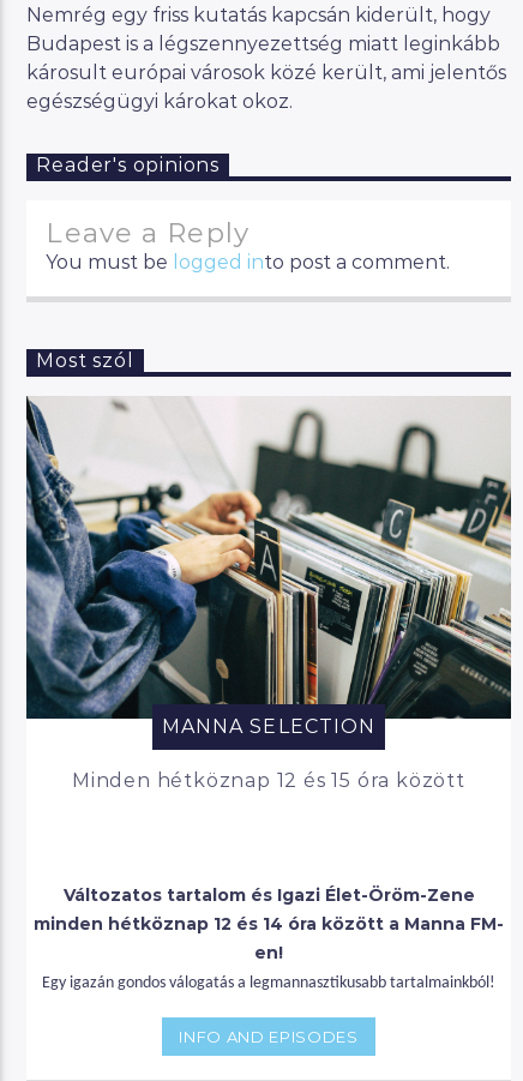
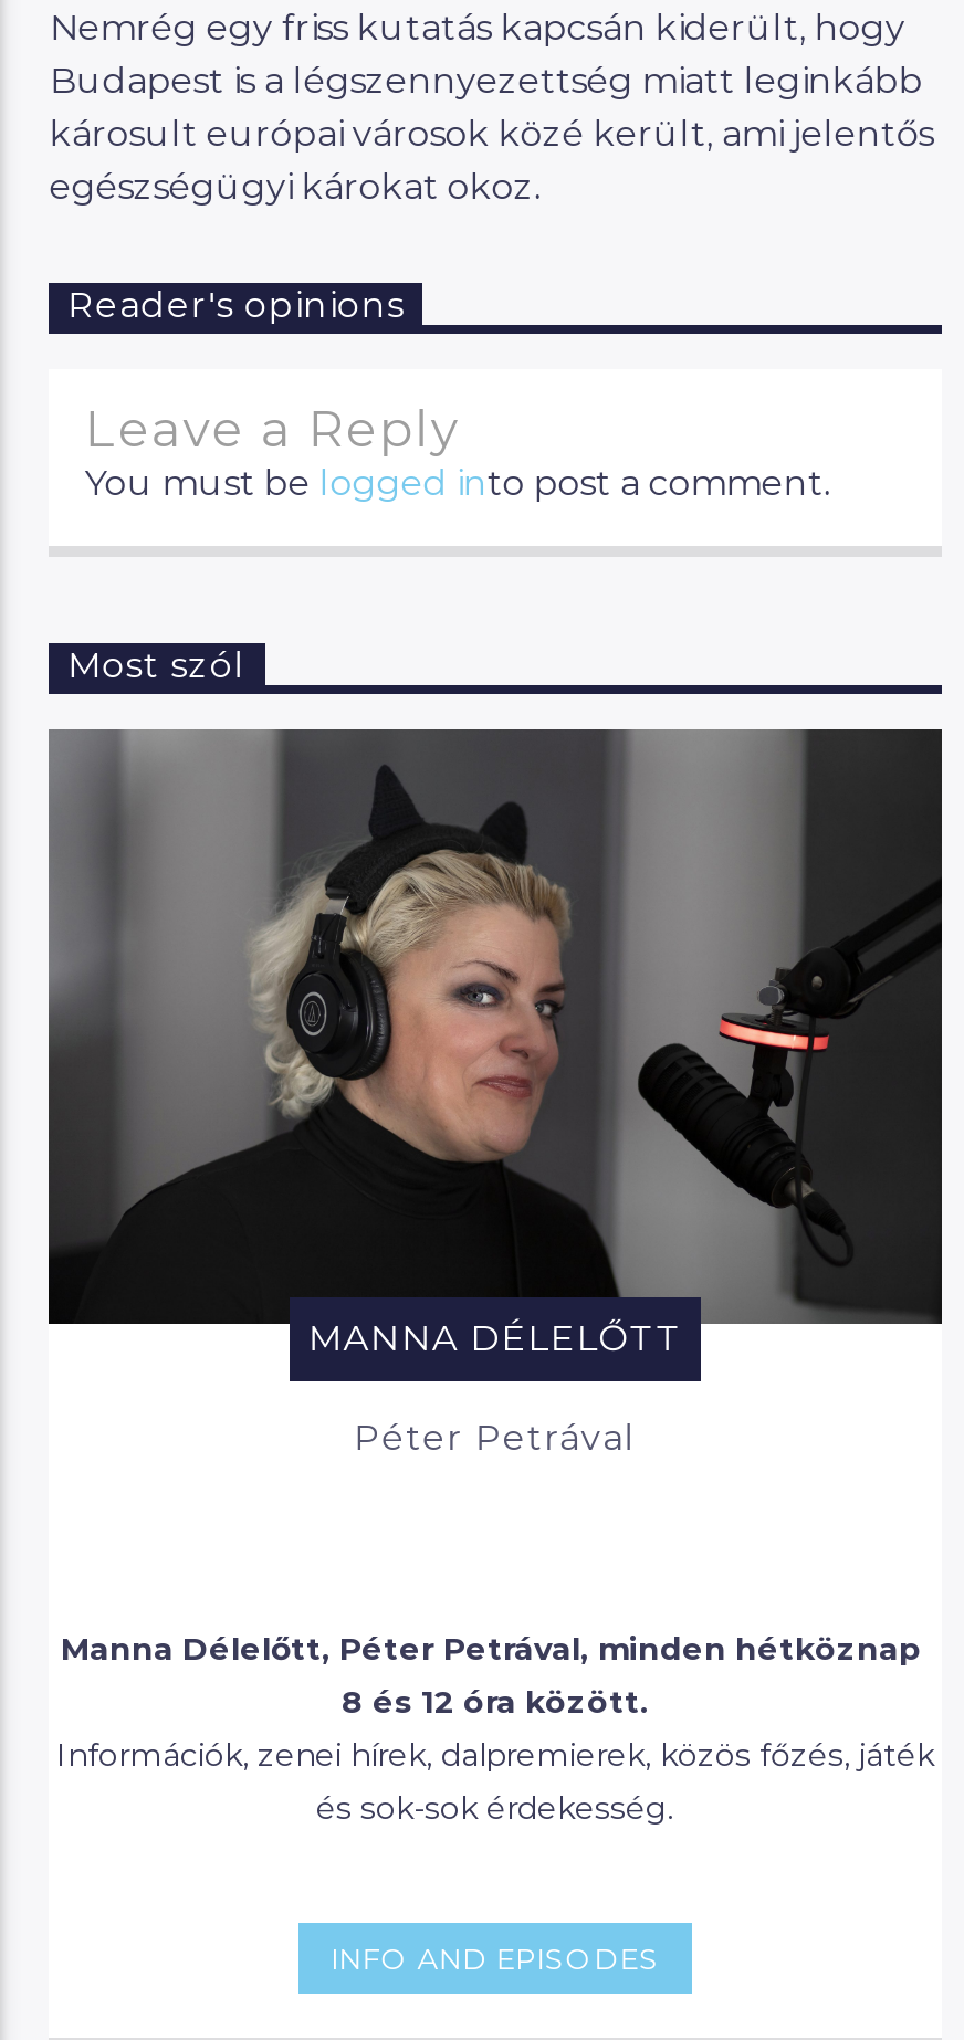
[25,396,512,792] [image] | MANNA SELECTION | Minden hétköznap 12 és 15 óra között -> [49,727,944,1459] [image] | MANNA DÉLELŐTT | Péter Petrával
[34,884,504,992] Változatos tartalom és Igazi Élet-Öröm-Zene | minden hétköznap 12 és 14 óra között a Manna FM- | en! | Egy igazán gondos válogatás a legmannasztikusabb tartalmainkból! -> [56,1628,934,1827] Manna Délelőtt, Péter Petrával, minden hétköznap | 8 és 12 óra között. | Információk, zenei hírek, dalpremierek, közös főzés, játék | és sok-sok érdekesség.

